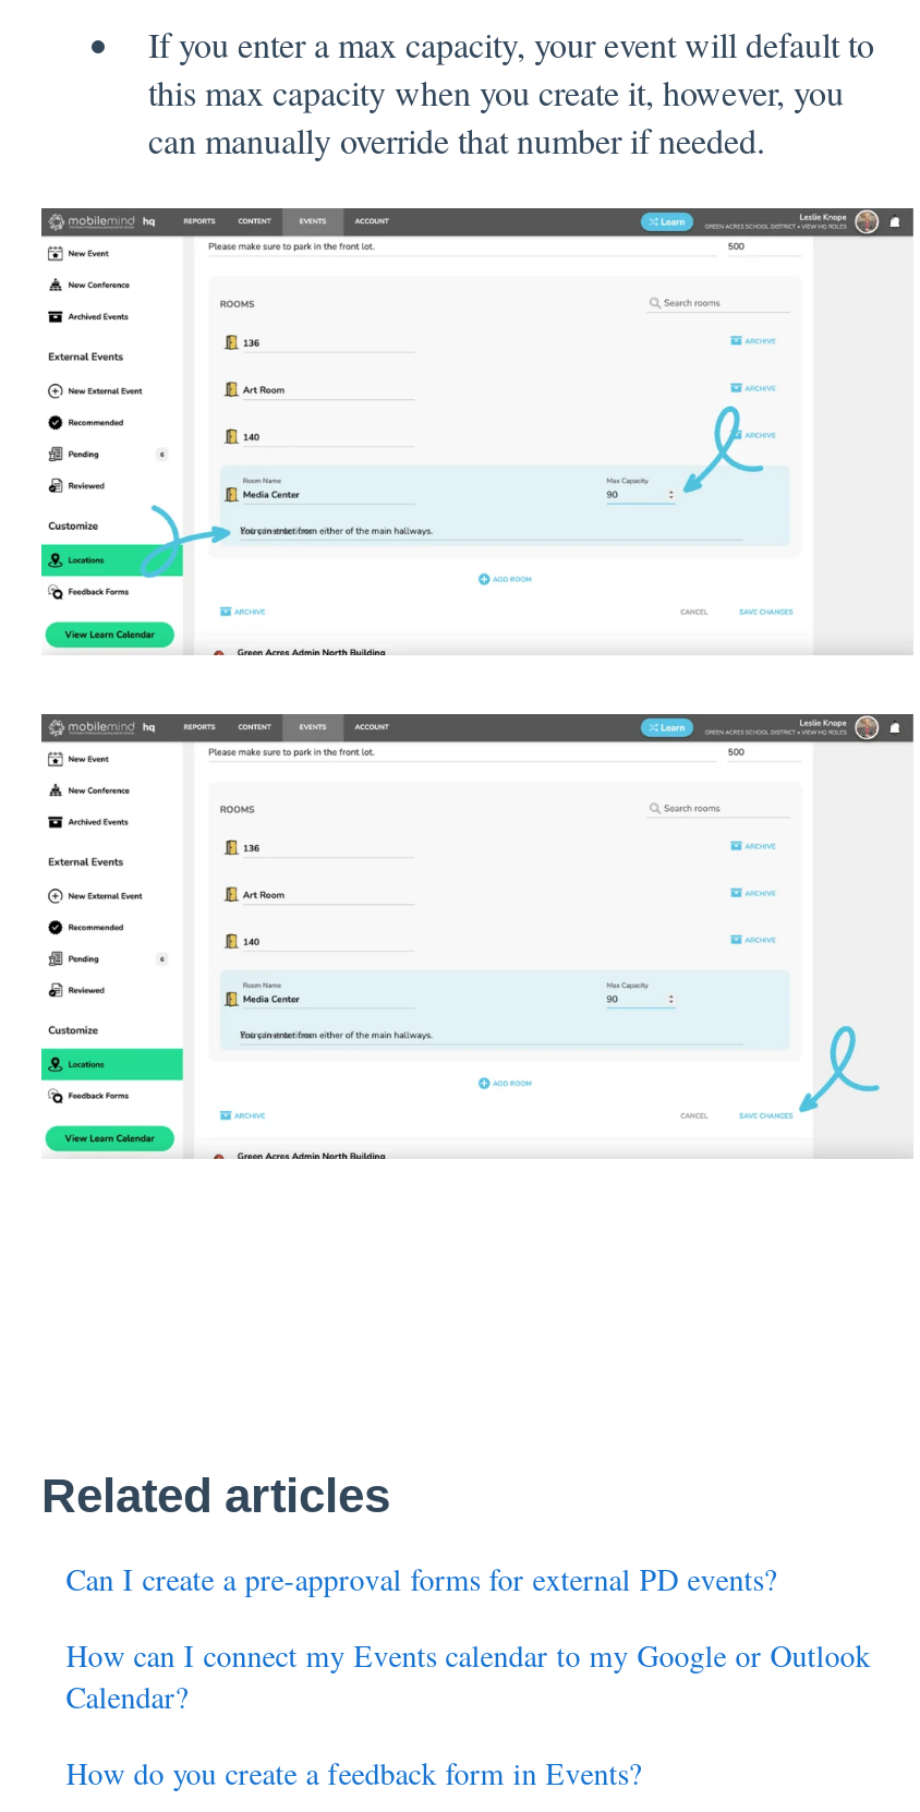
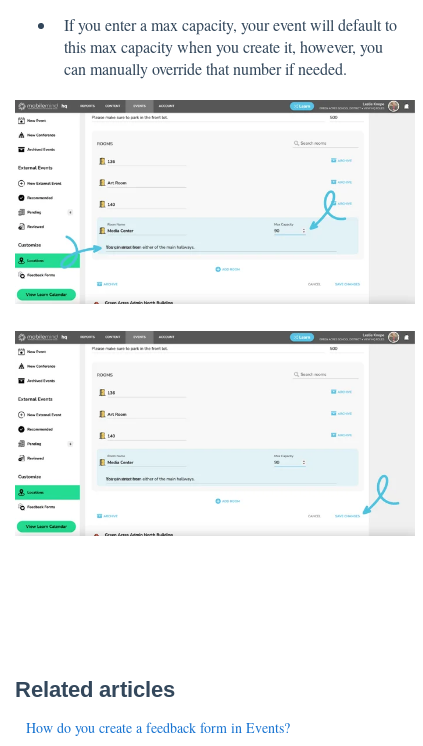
[66,1557,870,1716] Can I create a pre-approval forms for external PD events? | How can I connect my Events calendar to my Google or Outlook | Calendar? -> none

